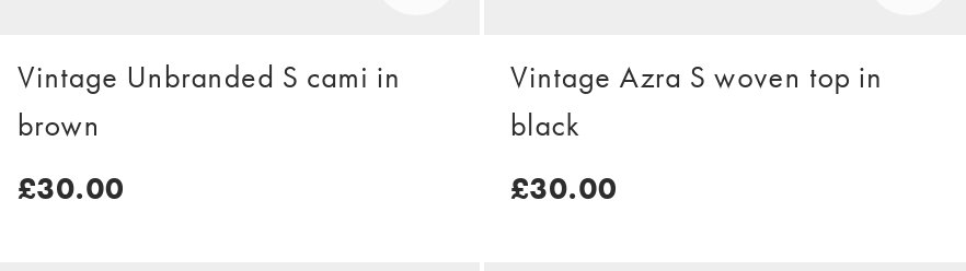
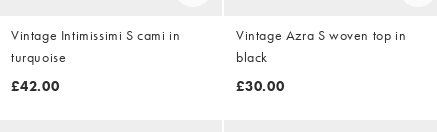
[18,57,401,145] Vintage Unbranded S cami in | brown -> [11,26,180,66] Vintage Intimissimi S cami in | turquoise
[18,169,124,208] £30.00 -> [11,77,60,95] £42.00

